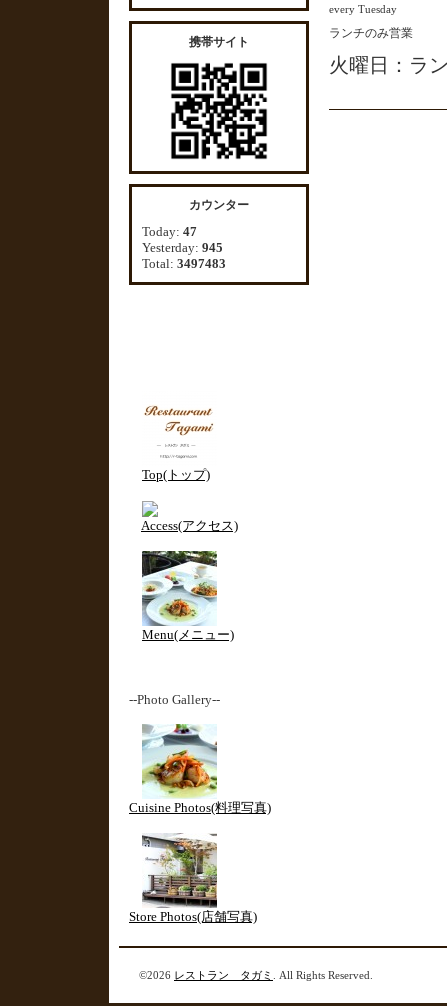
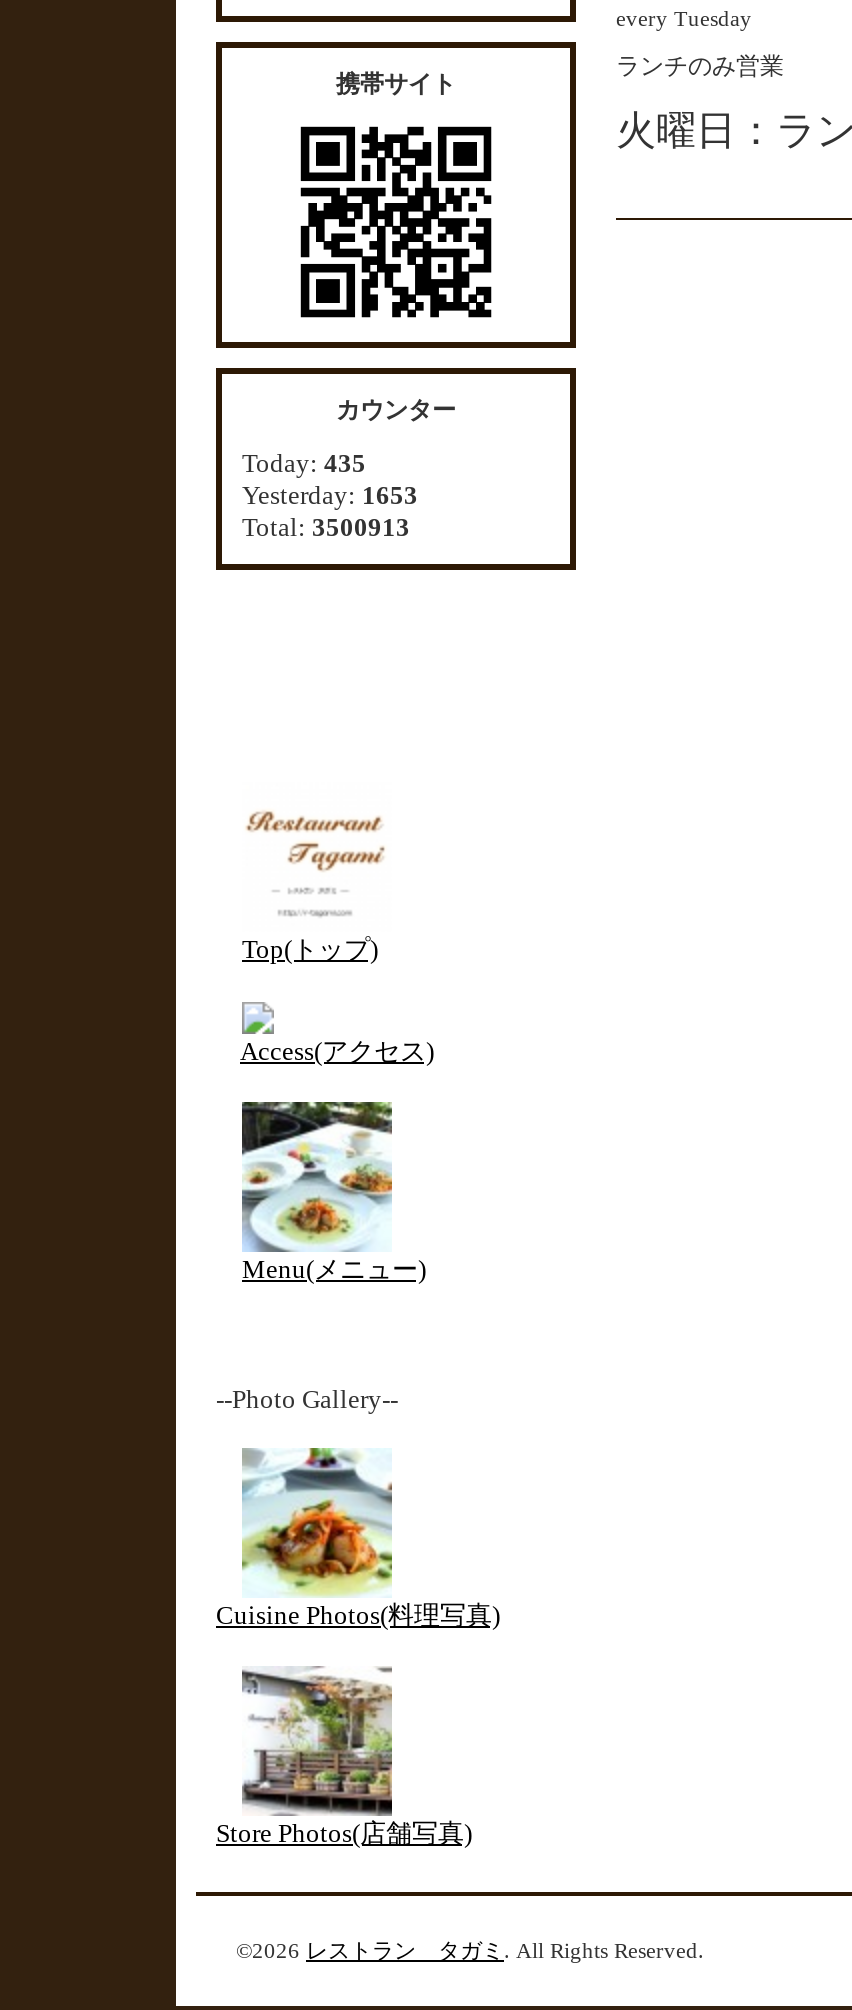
[142,224,197,239] Today: 47 -> [242,448,366,478] Today: 435
[142,240,223,255] Yesterday: 945 -> [242,480,418,510] Yesterday: 1653
[142,256,226,271] Total: 3497483 -> [242,512,410,542] Total: 3500913

